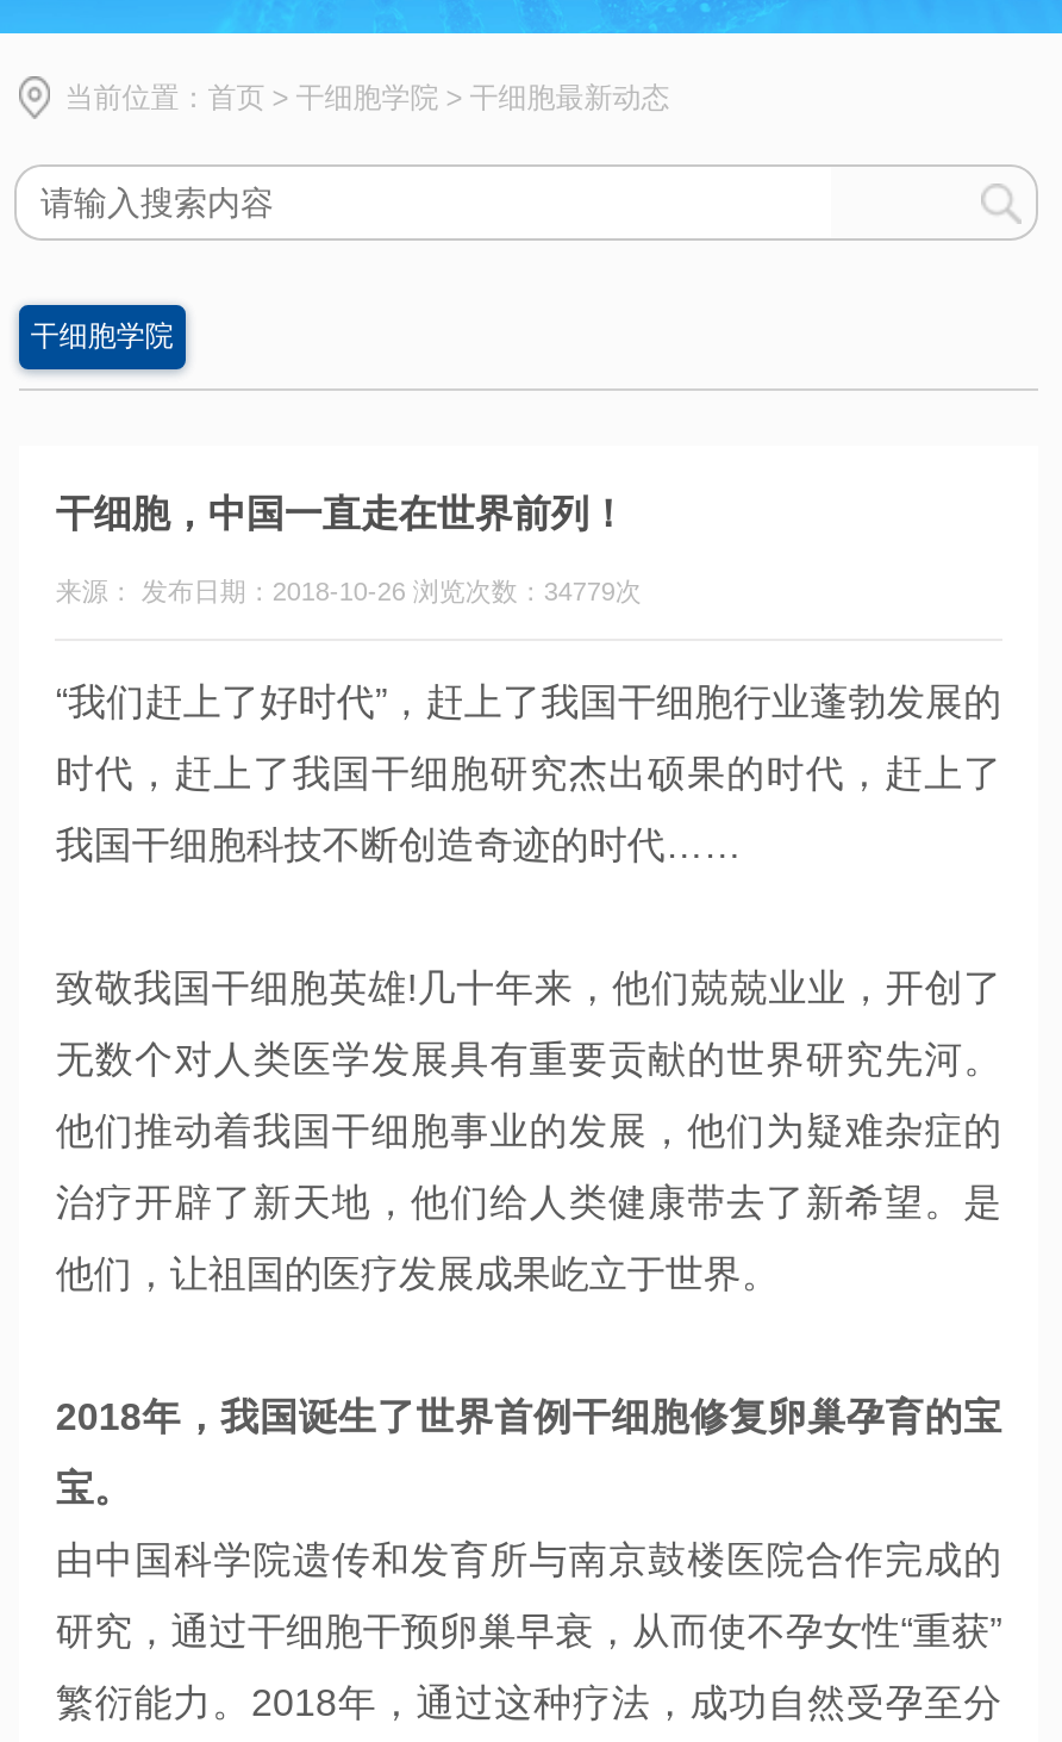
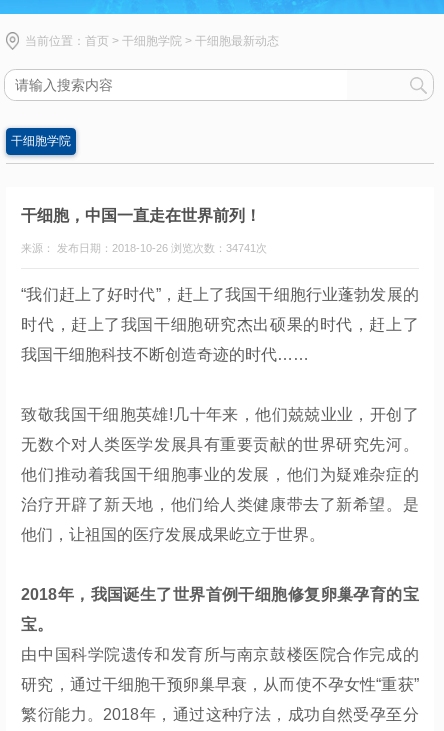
[56,577,641,606] 来源： 发布日期：2018-10-26 浏览次数：34779次 -> [21,242,267,254] 来源： 发布日期：2018-10-26 浏览次数：34741次

